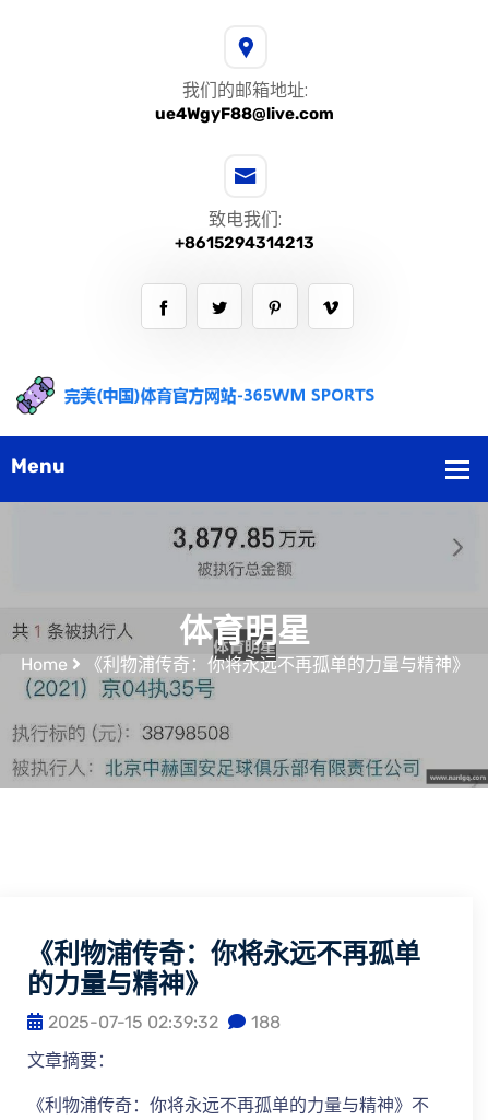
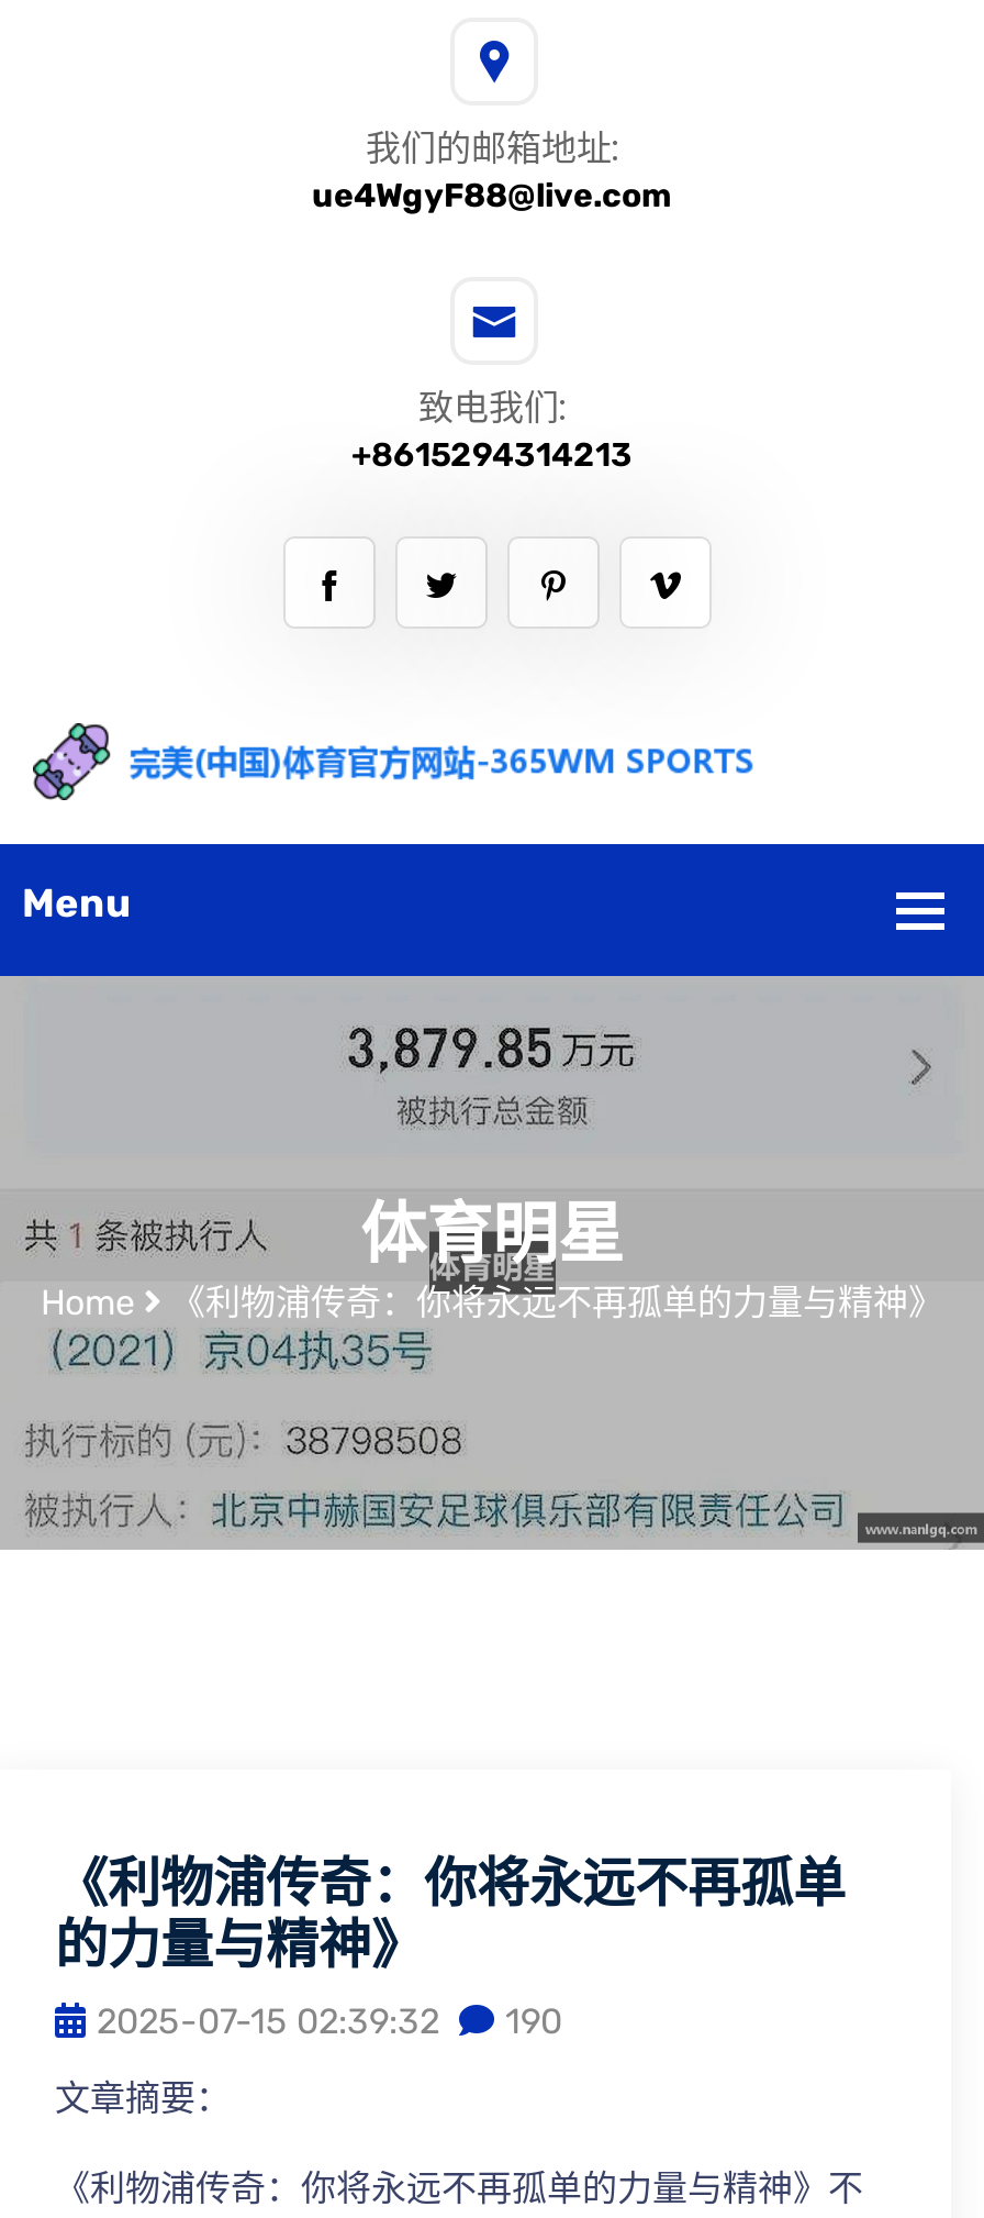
[48,1012,281,1032] 2025-07-15 02:39:32 188 -> [97,2000,562,2042] 2025-07-15 02:39:32 190

